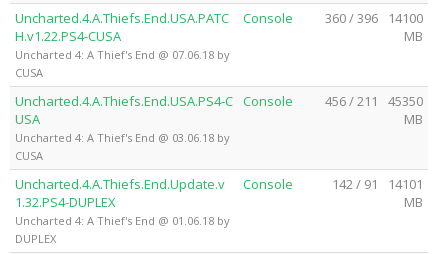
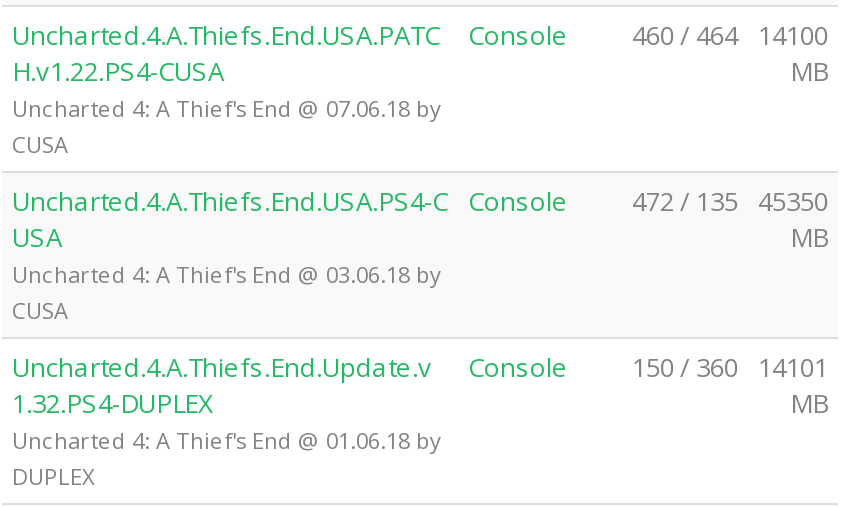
[15,9,423,27] Uncharted.4.A.Thiefs.End.USA.PATC Console 360 / 396 14100 -> [12,17,828,53] Uncharted.4.A.Thiefs.End.USA.PATC Console 460 / 464 14100
[15,92,423,110] Uncharted.4.A.Thiefs.End.USA.PS4-C Console 456 / 211 45350 -> [12,183,828,219] Uncharted.4.A.Thiefs.End.USA.PS4-C Console 472 / 135 45350
[332,175,423,193] 142 / 91 14101 -> [632,349,828,385] 150 / 360 14101

